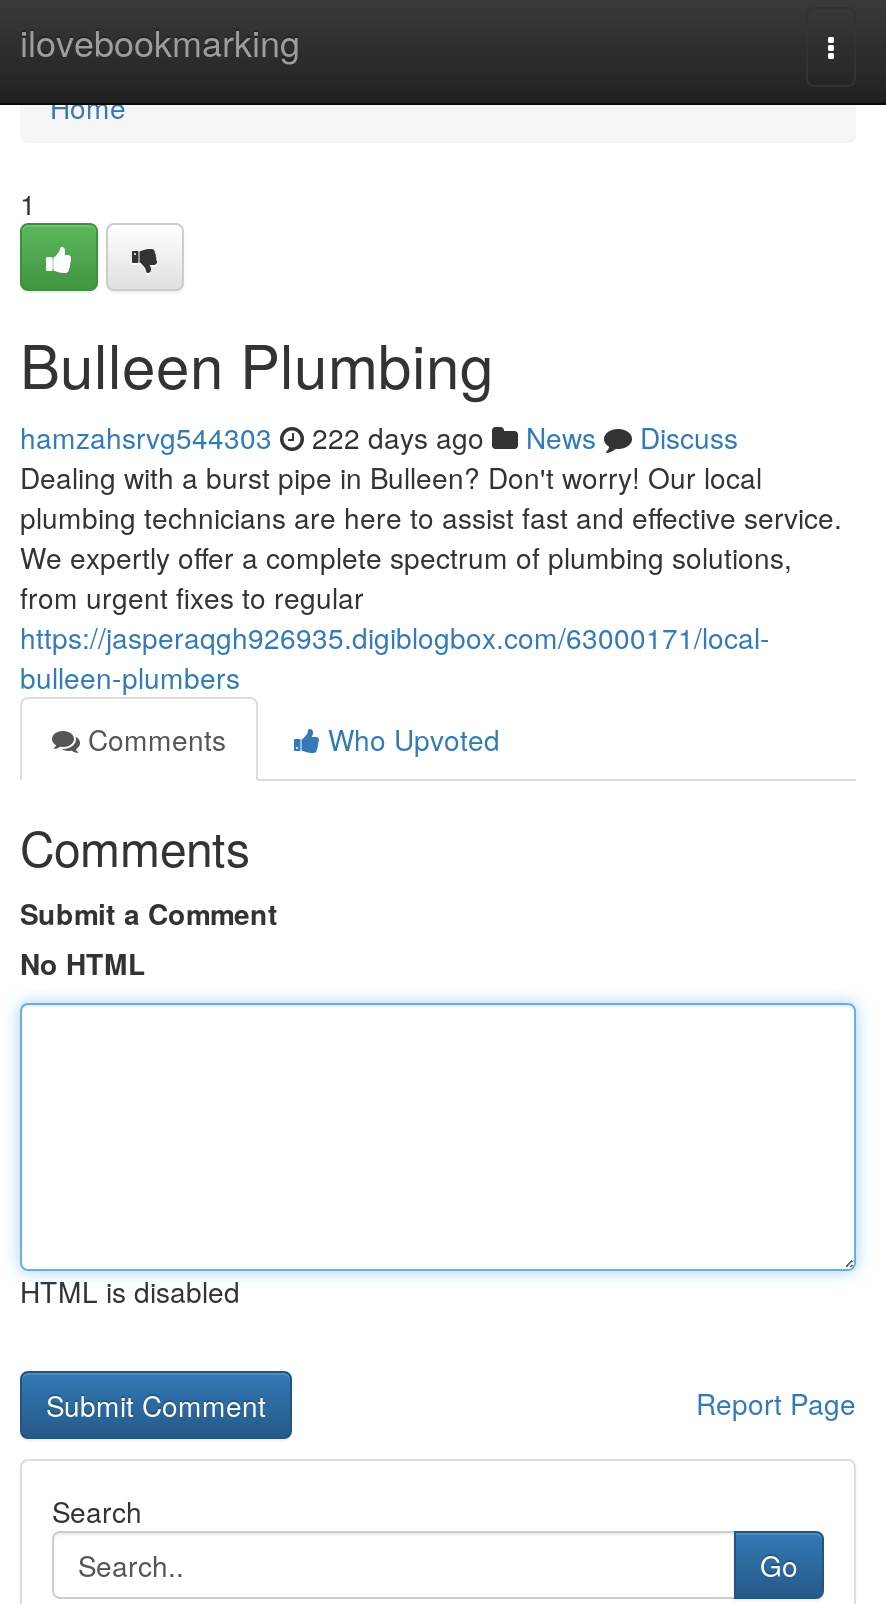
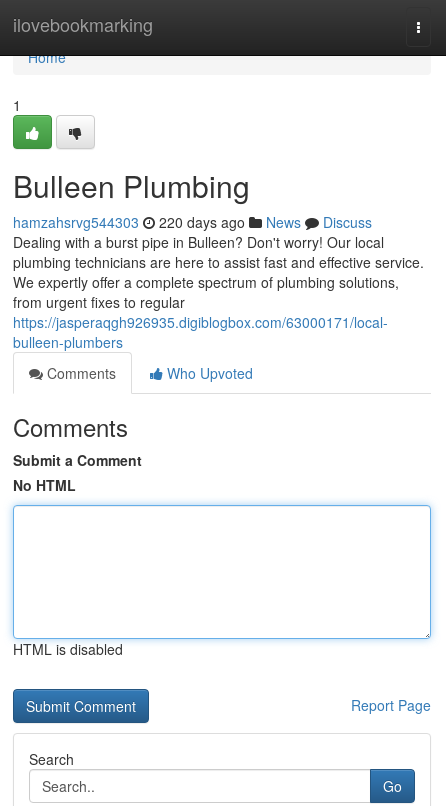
[20,417,738,457] hamzahsrvg544303 222 days ago News Discuss -> [13,212,372,232] hamzahsrvg544303 220 days ago News Discuss

